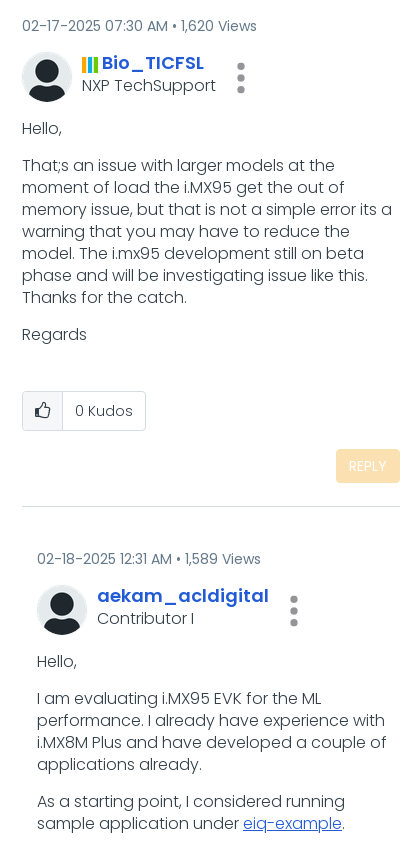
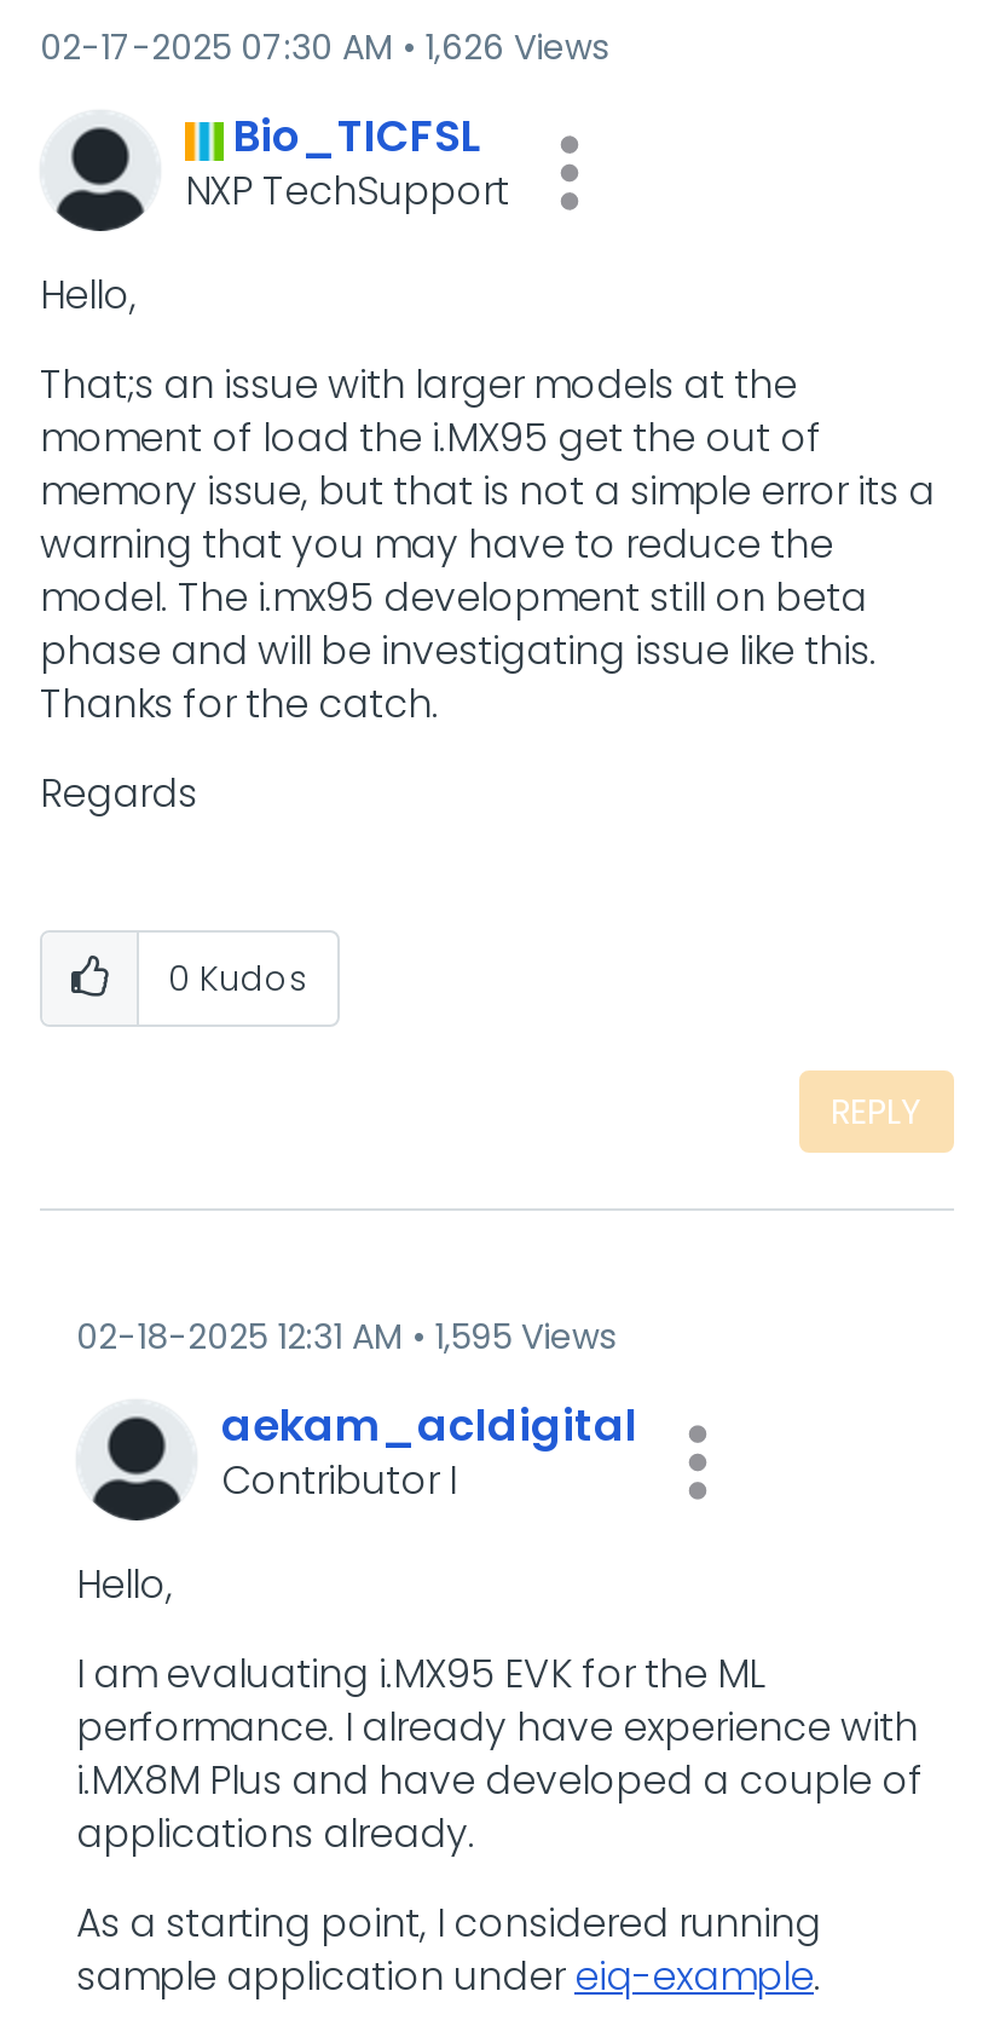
[22,16,257,36] 02-17-2025 07:30 AM 1,620 Views -> [40,23,608,71] 02-17-2025 07:30 AM 1,626 Views
[37,549,261,569] 02-18-2025 12:31 AM 1,589 Views -> [76,1312,615,1361] 02-18-2025 12:31 AM 1,595 Views

